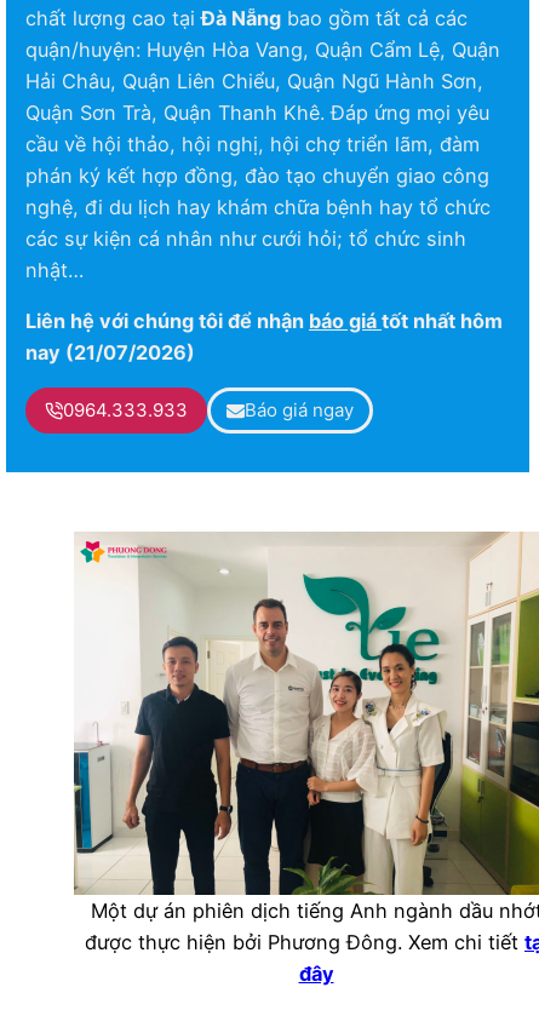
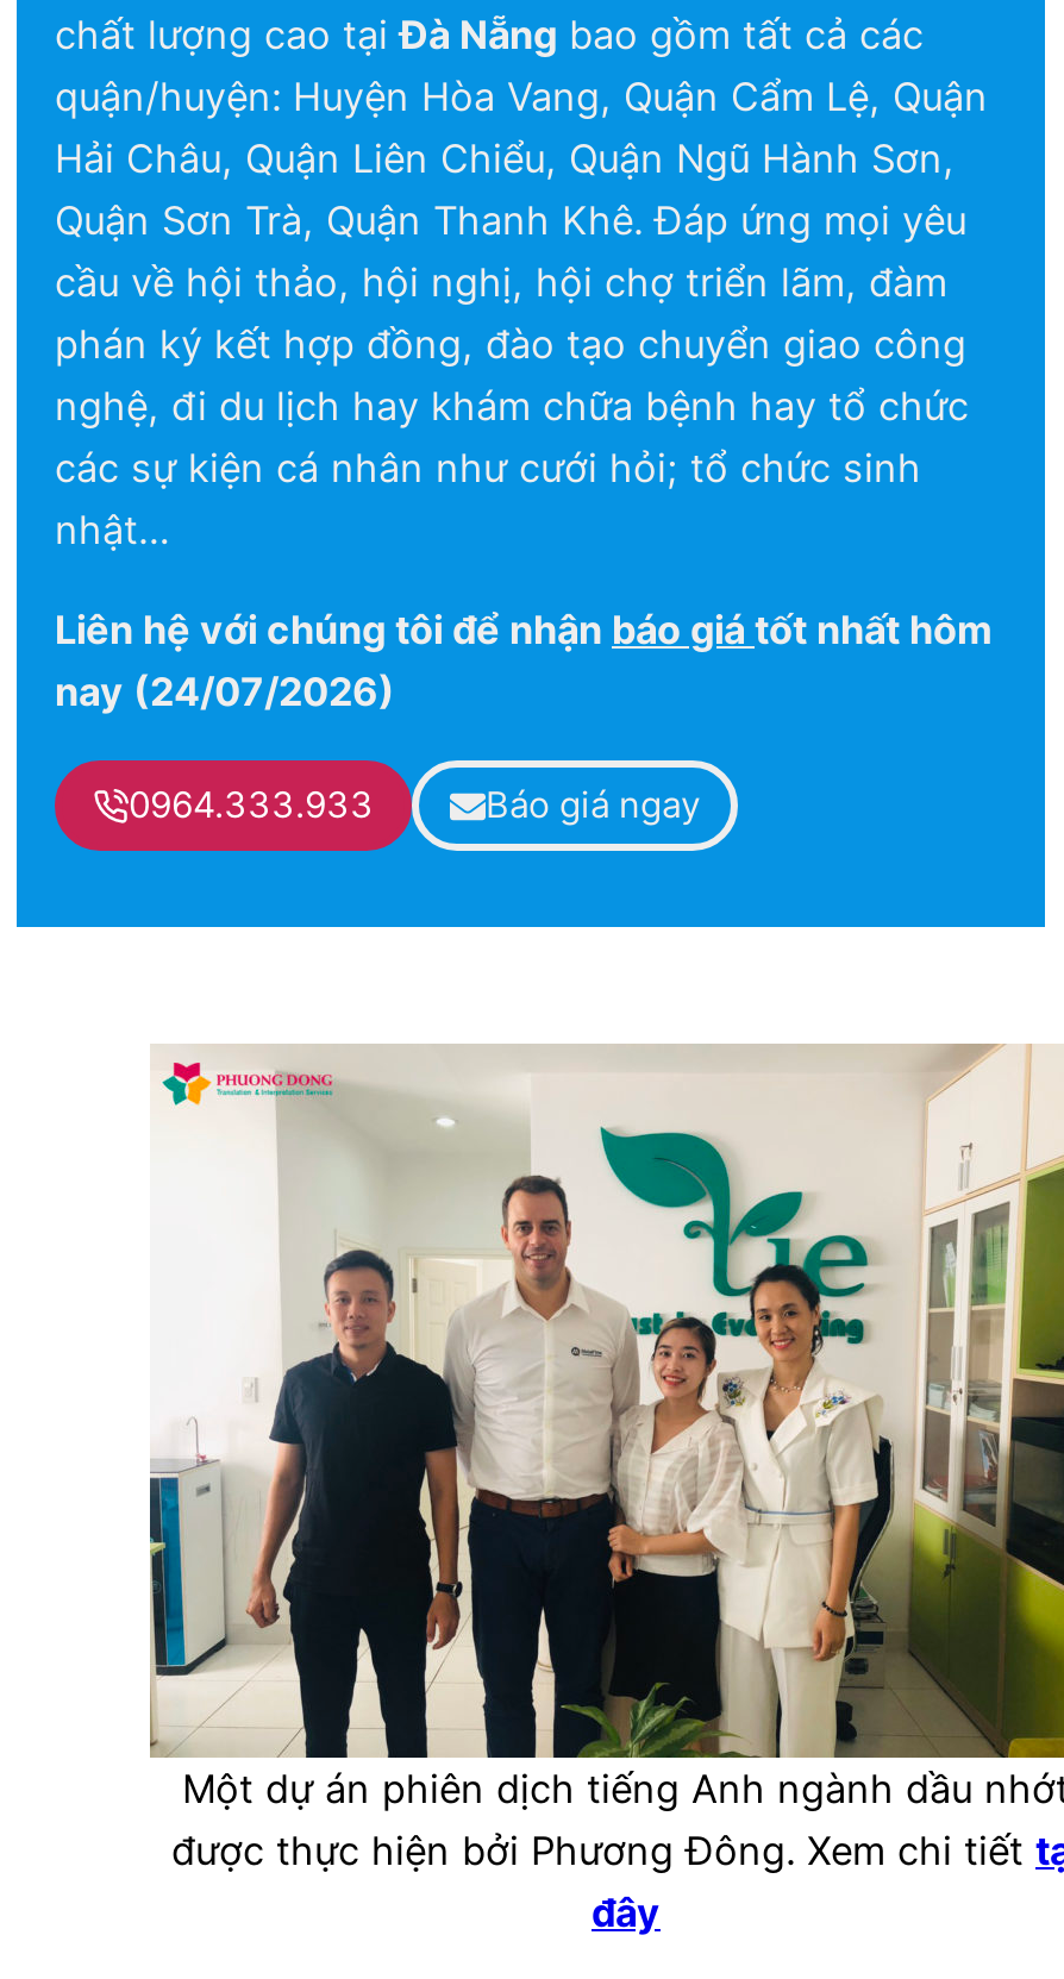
[25,340,195,365] nay (21/07/2026) -> [55,668,395,715] nay (24/07/2026)

